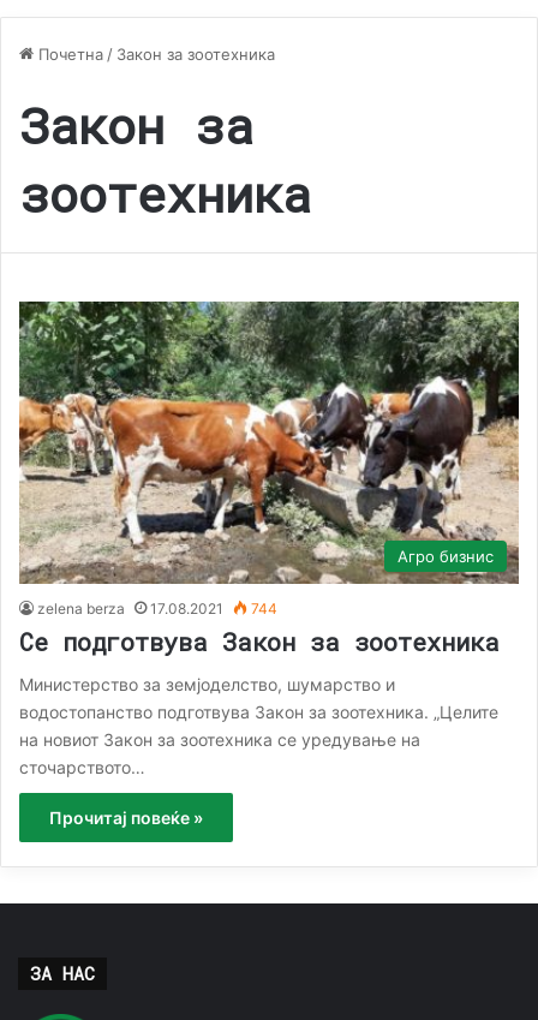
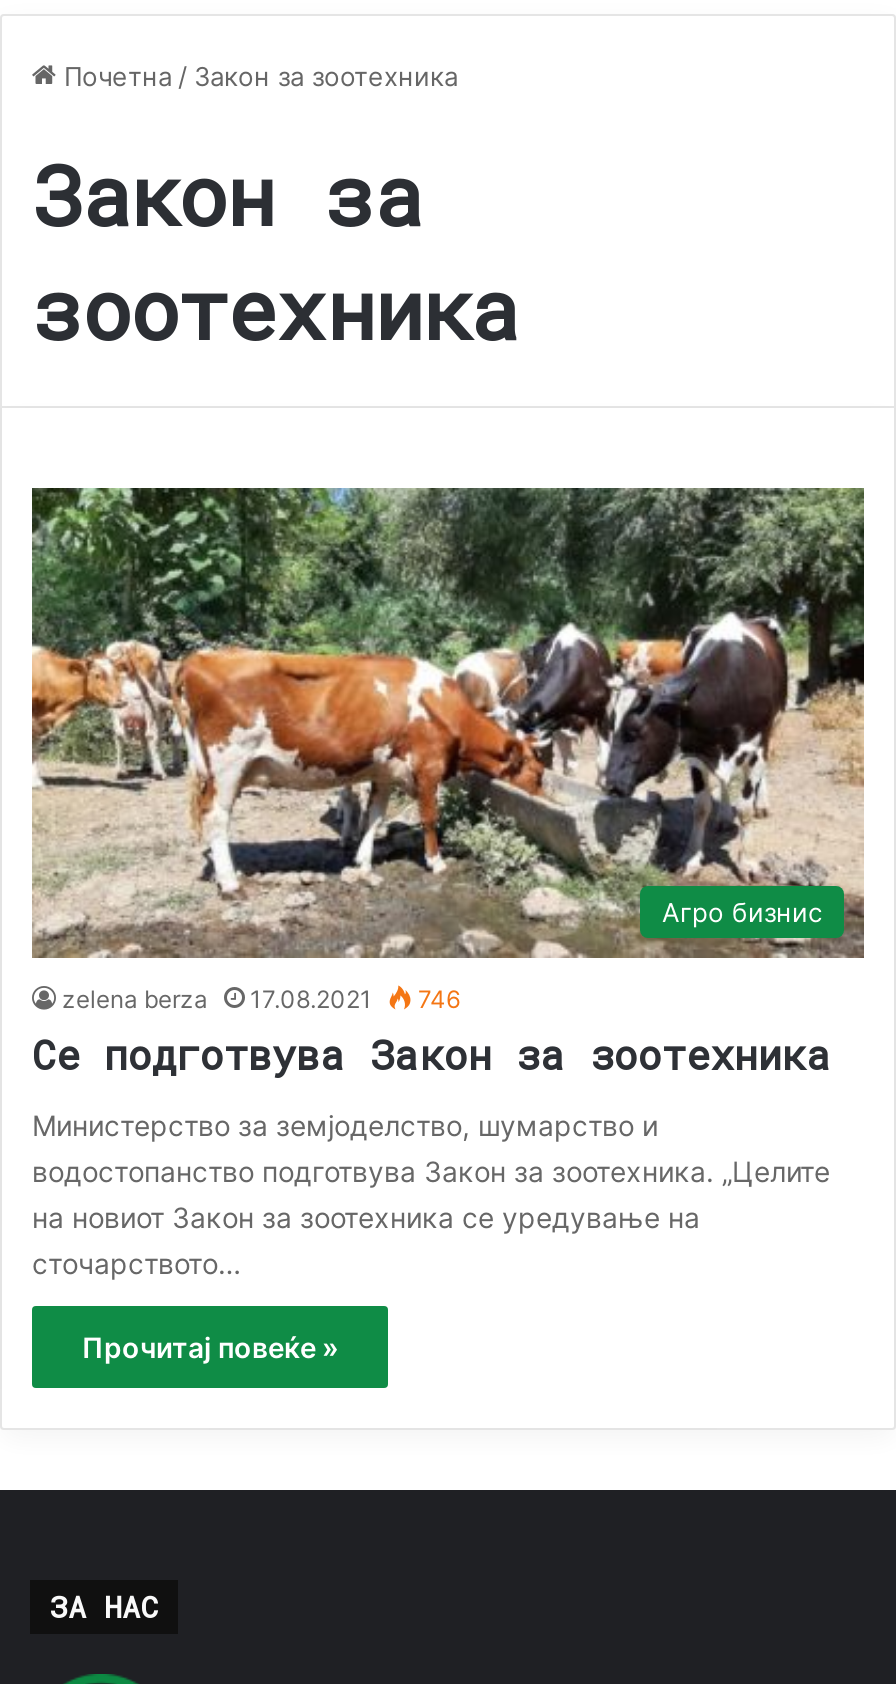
[37,599,277,617] zelena berza 17.08.2021 744 -> [62,983,460,1013] zelena berza 17.08.2021 746

